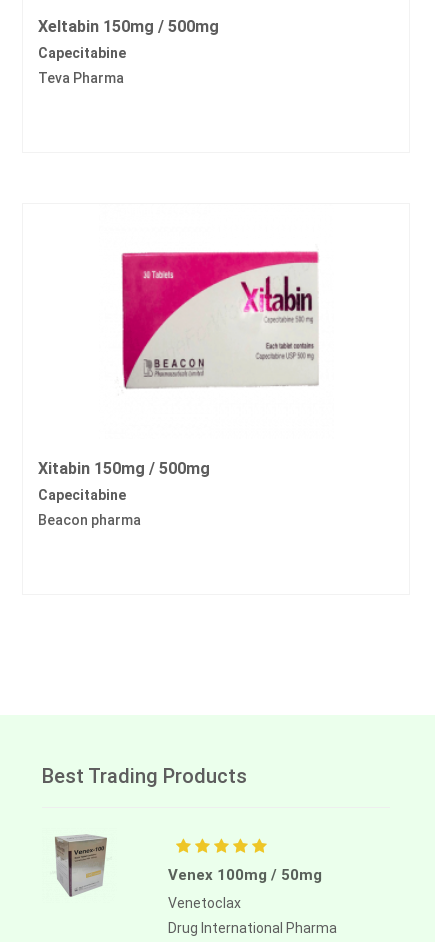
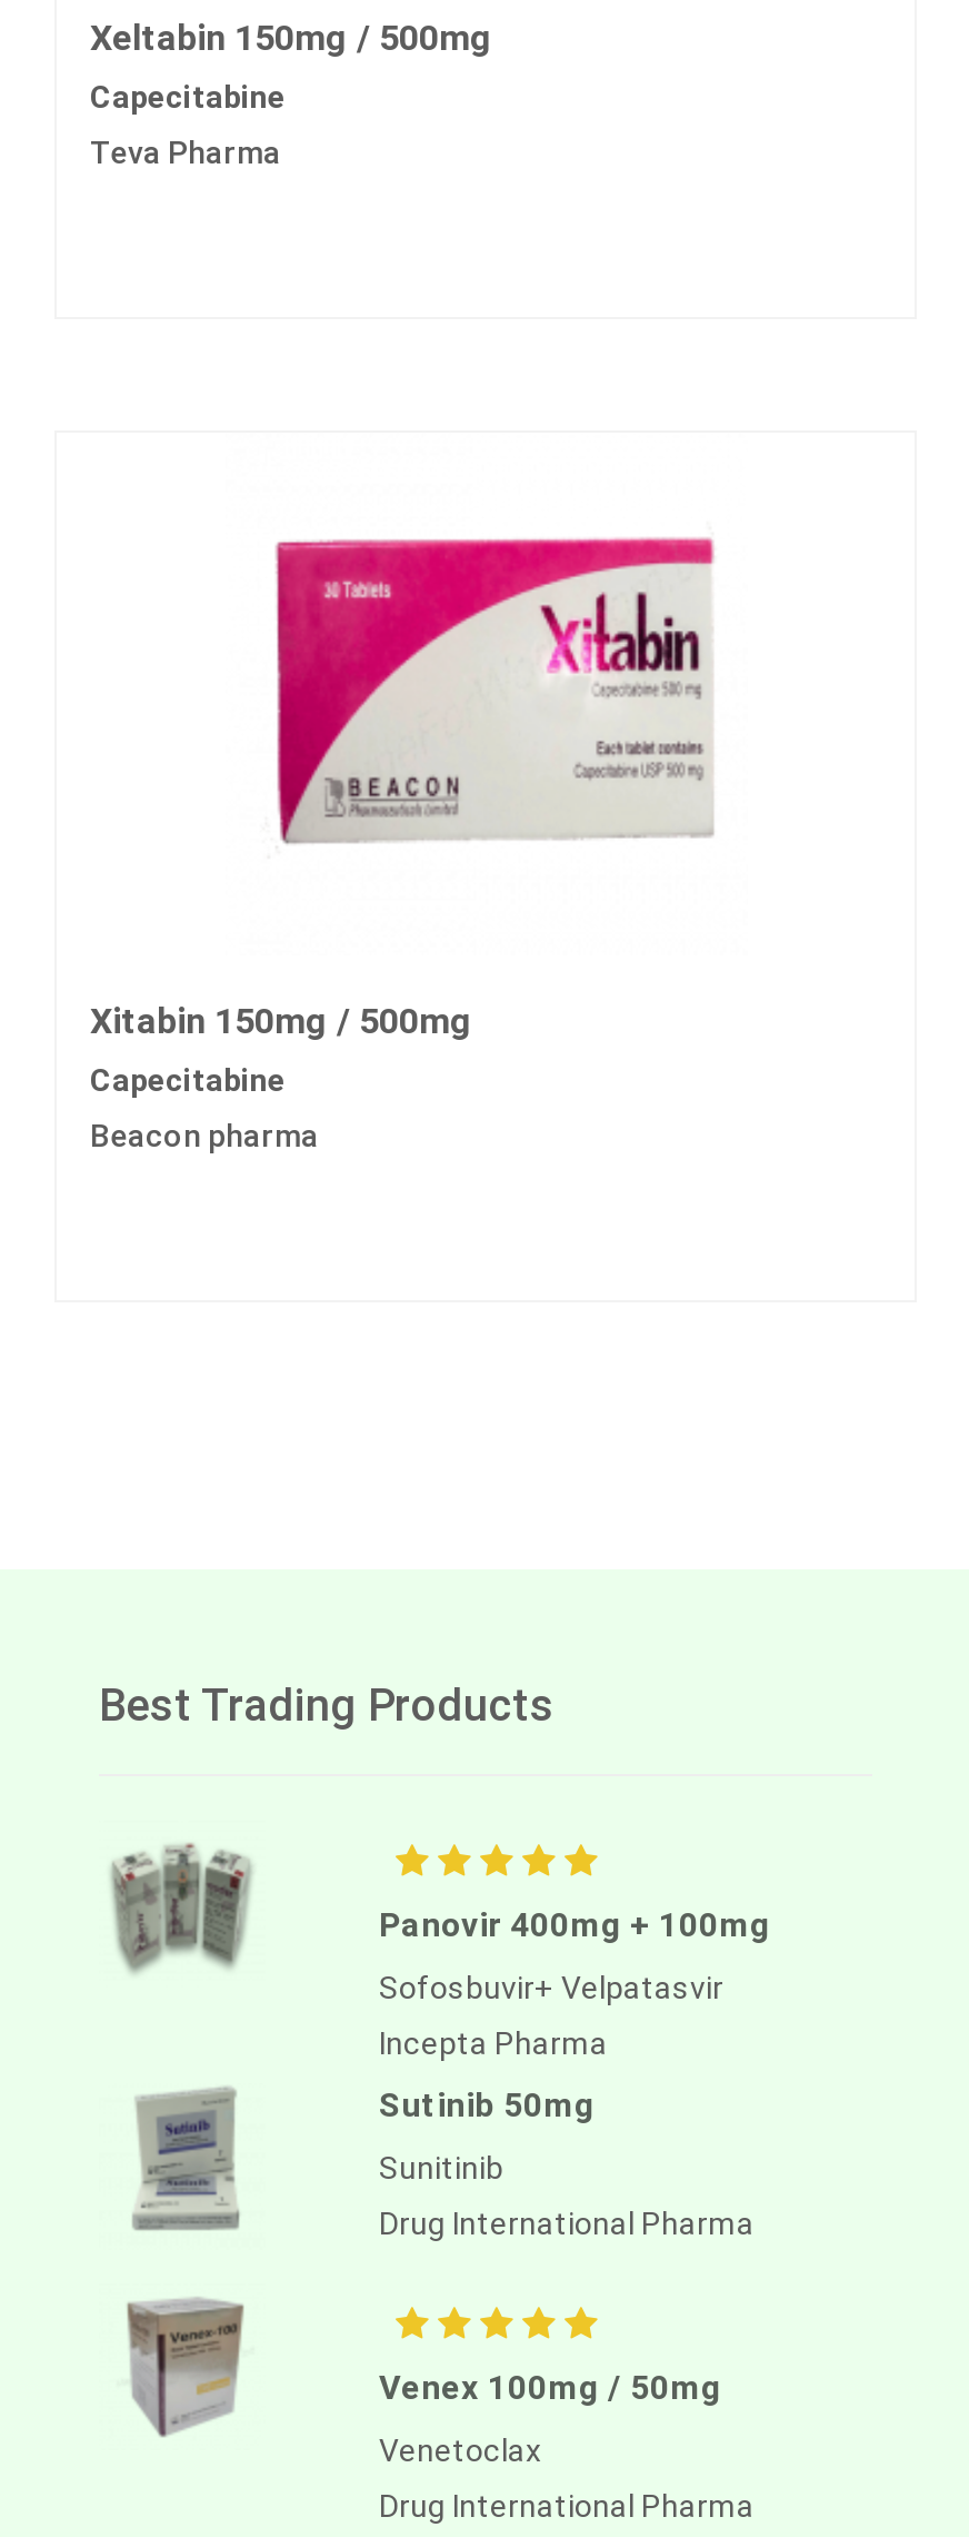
none -> [110,1839,252,1974] [image]
none -> [130,2085,241,2232] [image]
none -> [379,1906,770,2242] Panovir 400mg + 100mg | Sofosbuvir+ Velpatasvir | Incepta Pharma | Sutinib 50mg | Sunitinib | Drug International Pharma

